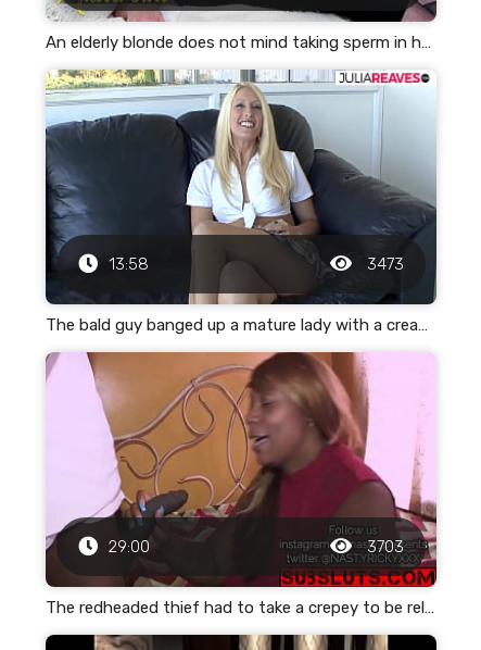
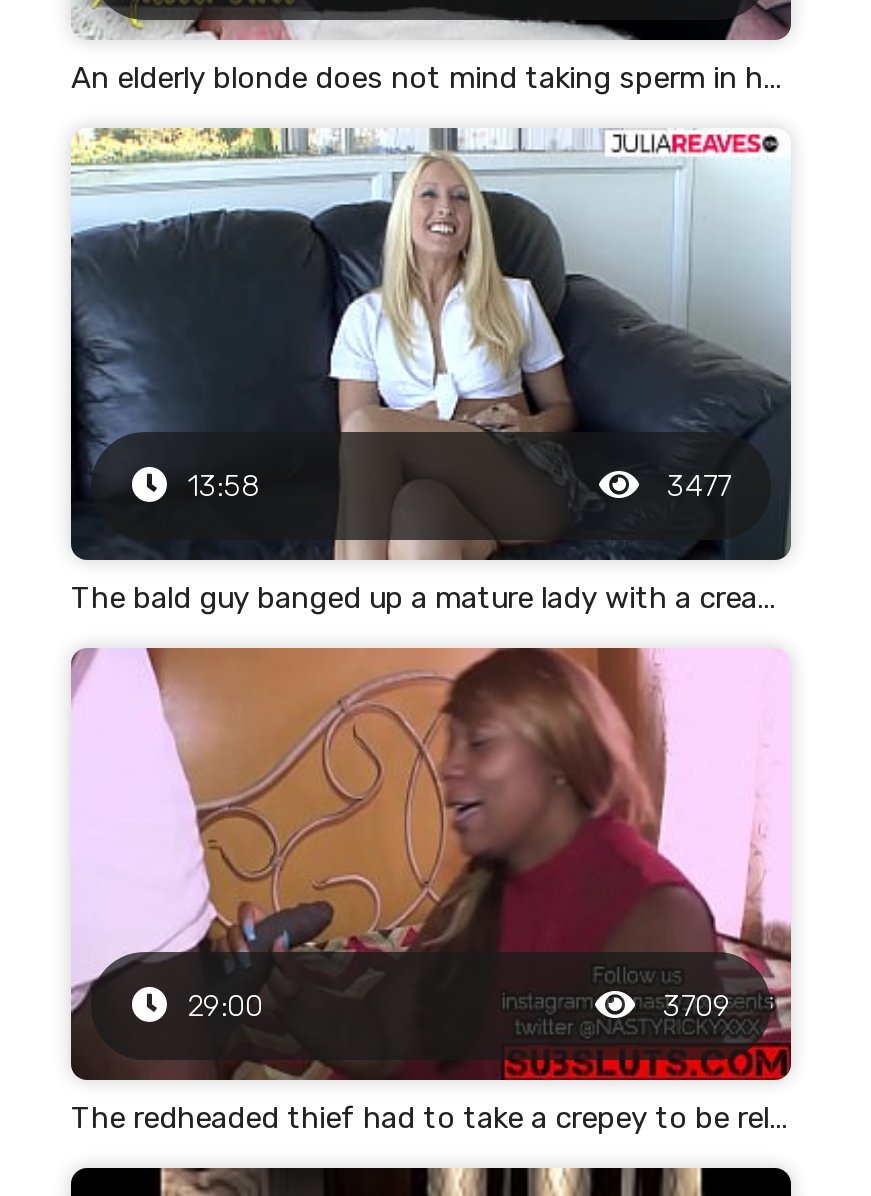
[363,254,404,274] 3473 -> [659,468,731,504] 3477
[363,537,404,557] 3703 -> [655,988,731,1024] 3709

